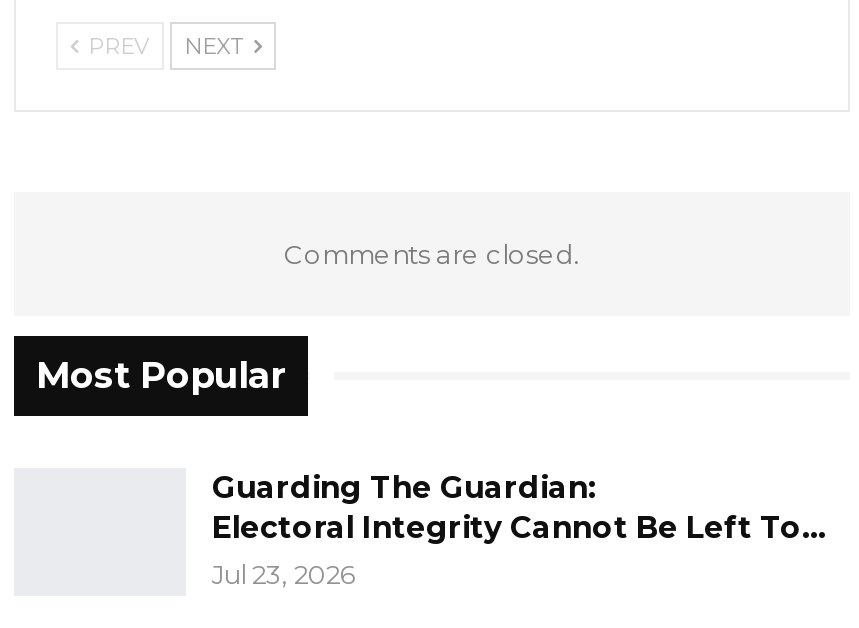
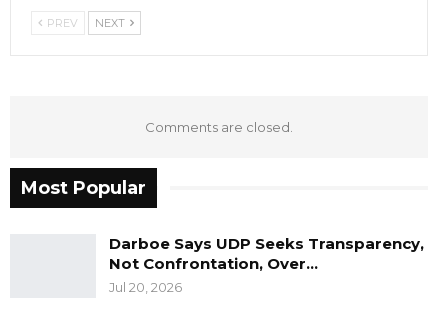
[212,469,826,591] Guarding The Guardian: | Electoral Integrity Cannot Be Left To… | Jul 23, 2026 -> [109,234,424,295] Darboe Says UDP Seeks Transparency, | Not Confrontation, Over… | Jul 20, 2026

